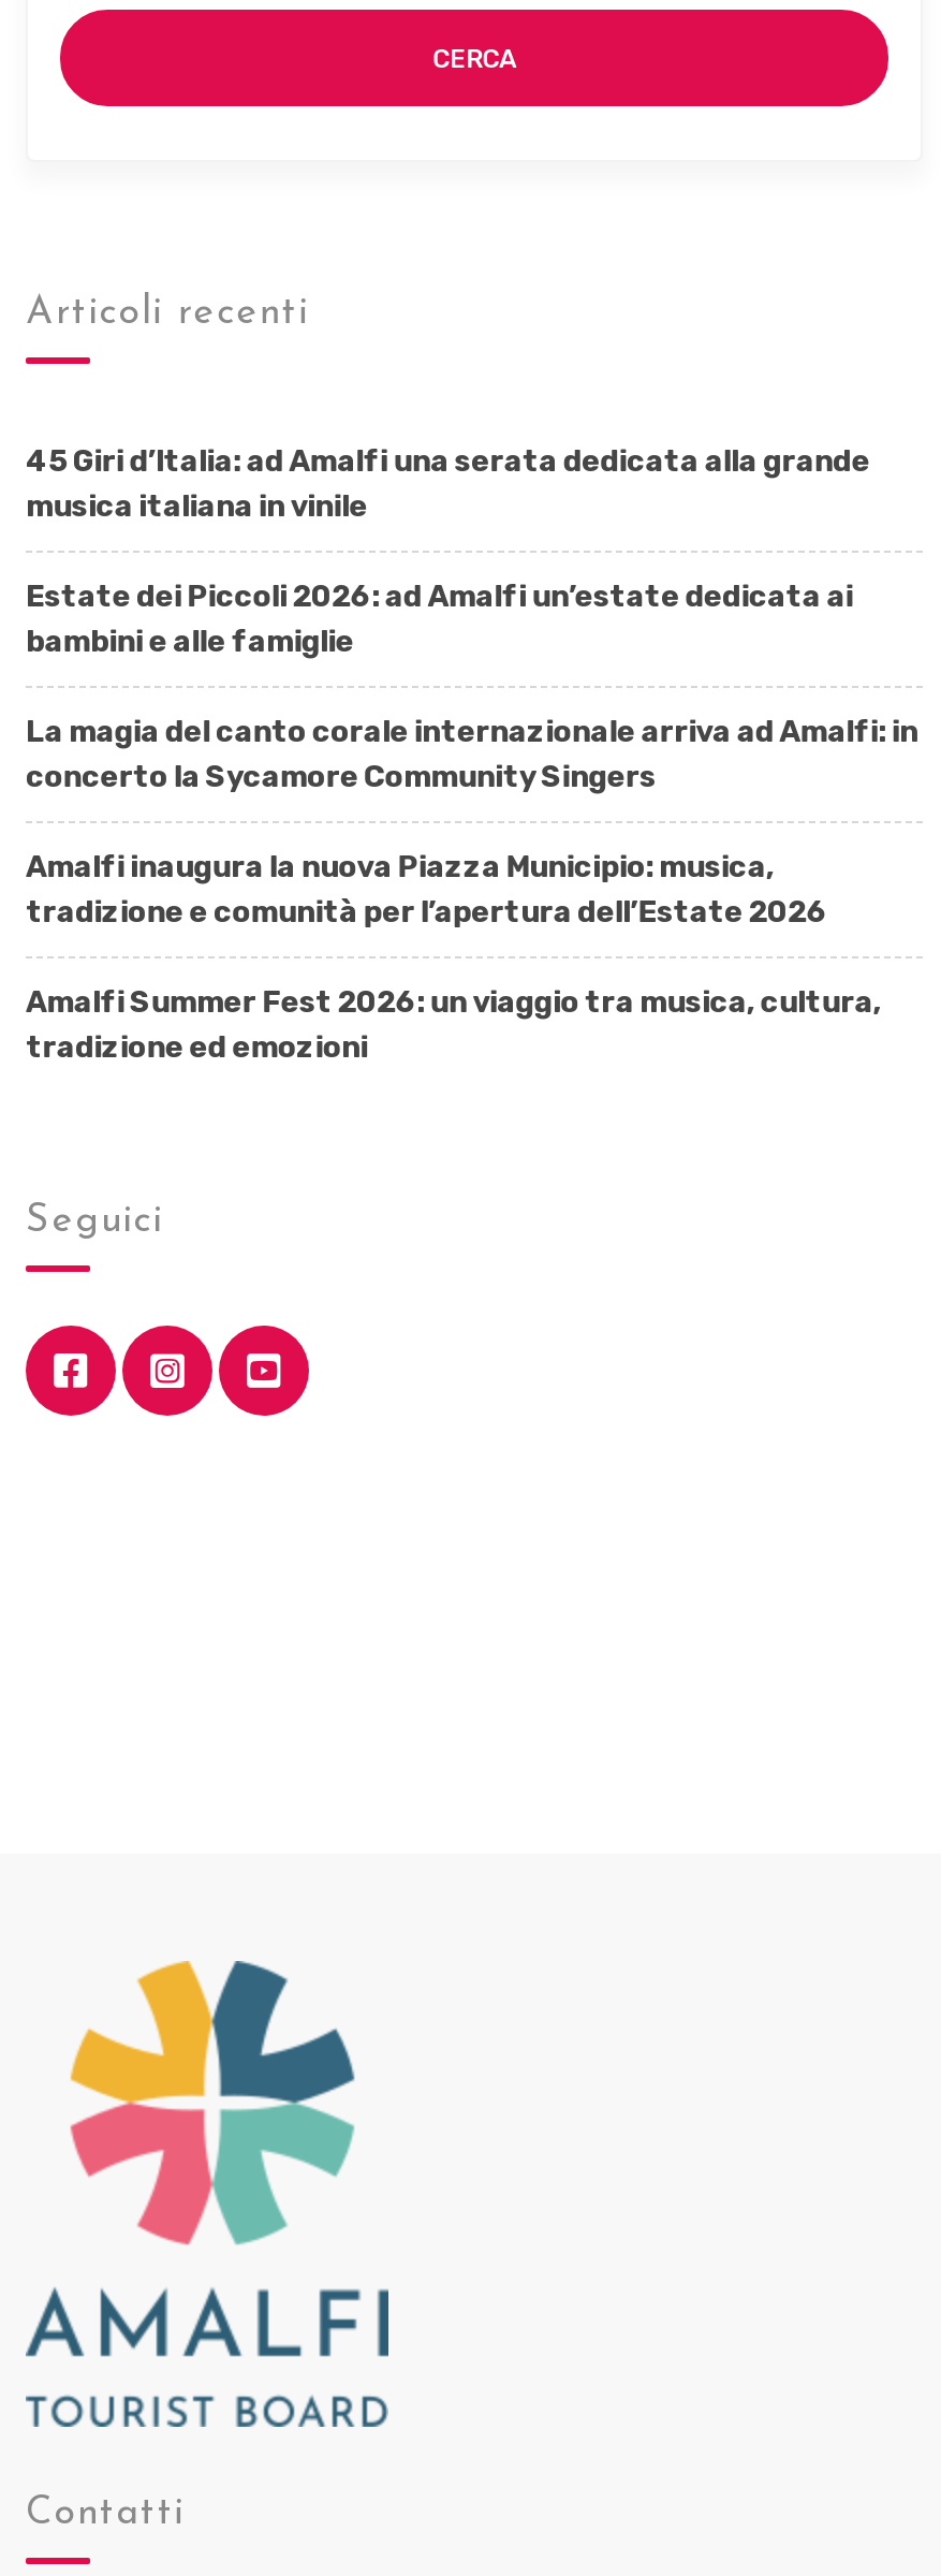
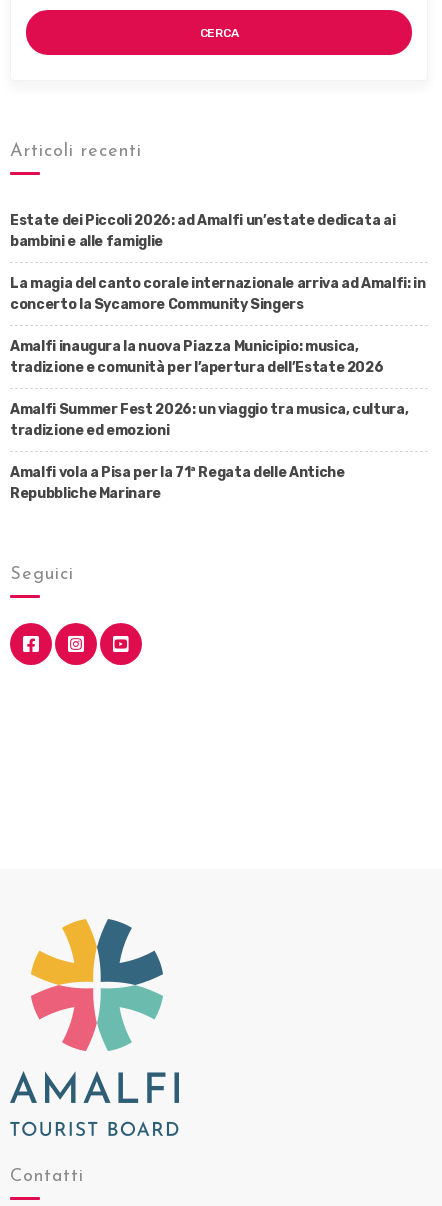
[26,443,870,525] 45 Giri d’Italia: ad Amalfi una serata dedicata alla grande | musica italiana in vinile -> none
moved [26,579,918,1066] -> [10,212,426,439]: Estate dei Piccoli 2026: ad Amalfi un’estate dedicata ai | bambini e alle famiglie | La magia del canto corale internazionale arriva ad Amalfi: in | concerto la Sycamore Community Singers | Amalfi inaugura la nuova Piazza Municipio: musica, | tradizione e comunità per l’apertura dell’Estate 2026 | Amalfi Summer Fest 2026: un viaggio tra musica, cultura, | tradizione ed emozioni
none -> [10,464,344,502] Amalfi vola a Pisa per la 71ª Regata delle Antiche | Repubbliche Marinare

